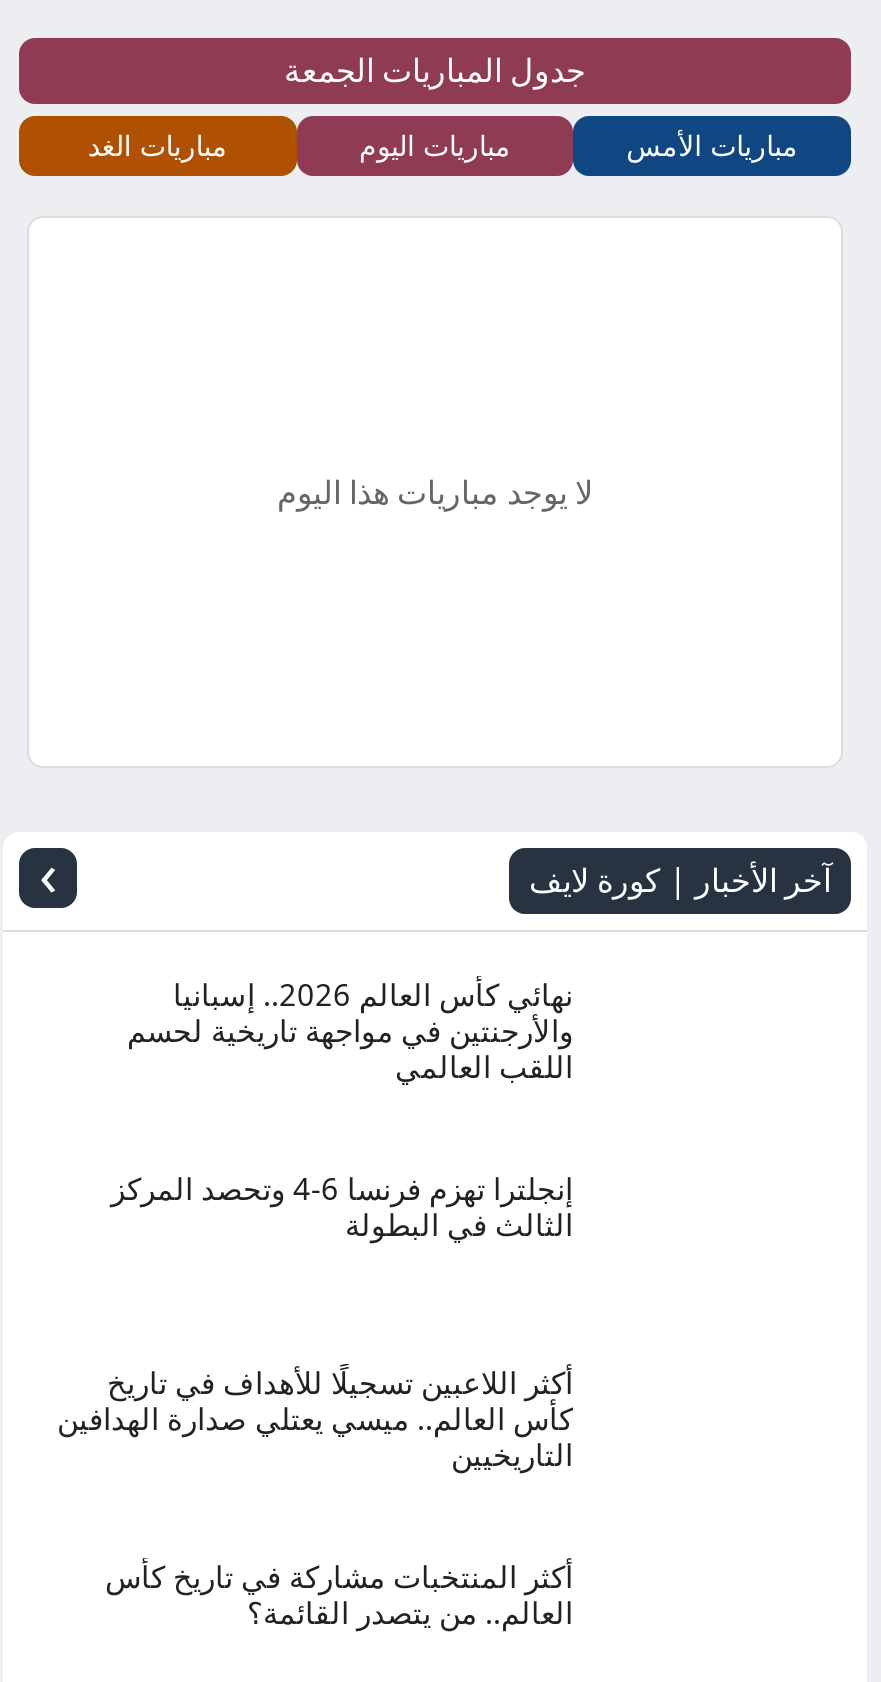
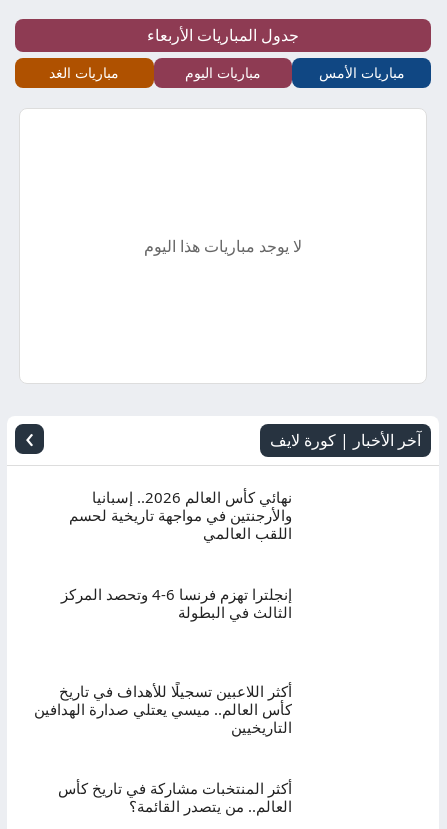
[284,48,586,92] جدول المباريات الجمعة -> [147,24,299,46] جدول المباريات الأربعاء

